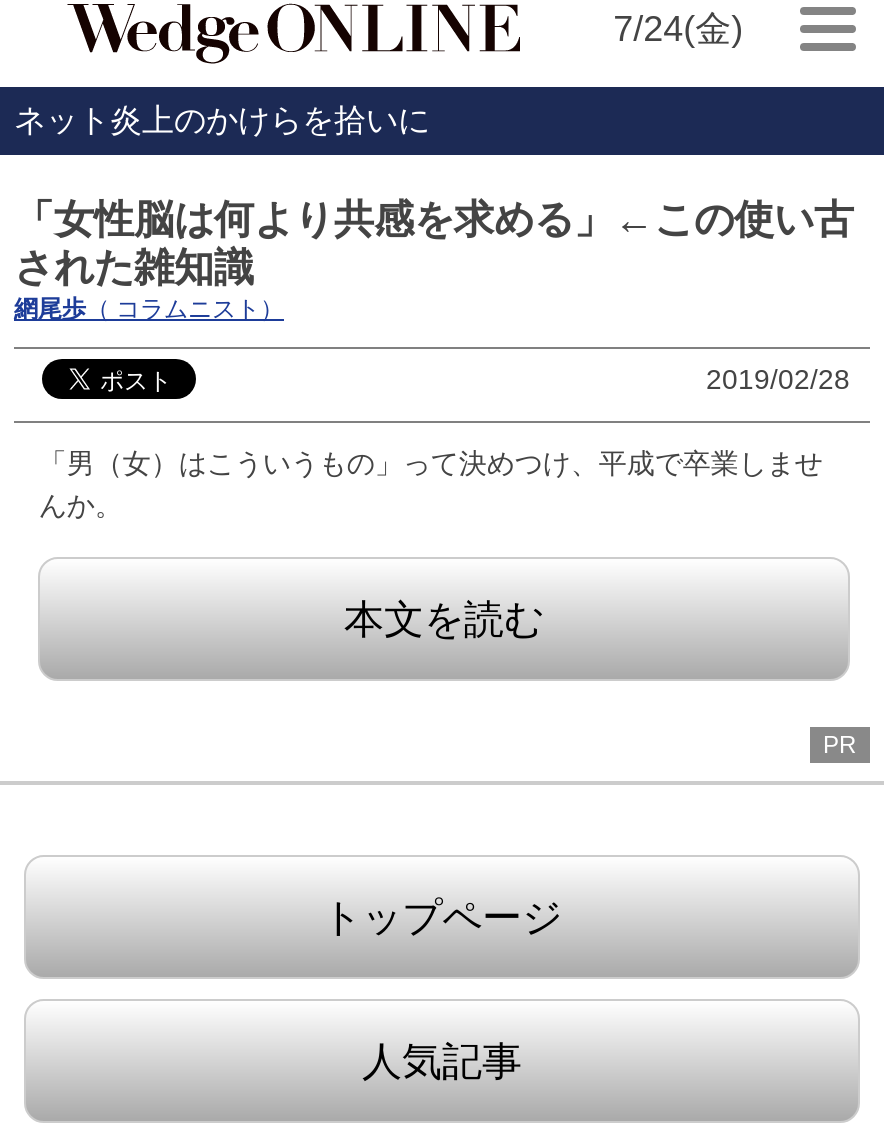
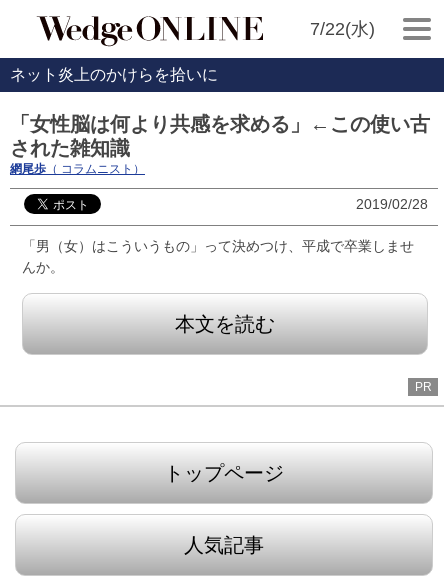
[613,9,743,49] 7/24(金) -> [310,19,375,39] 7/22(水)

